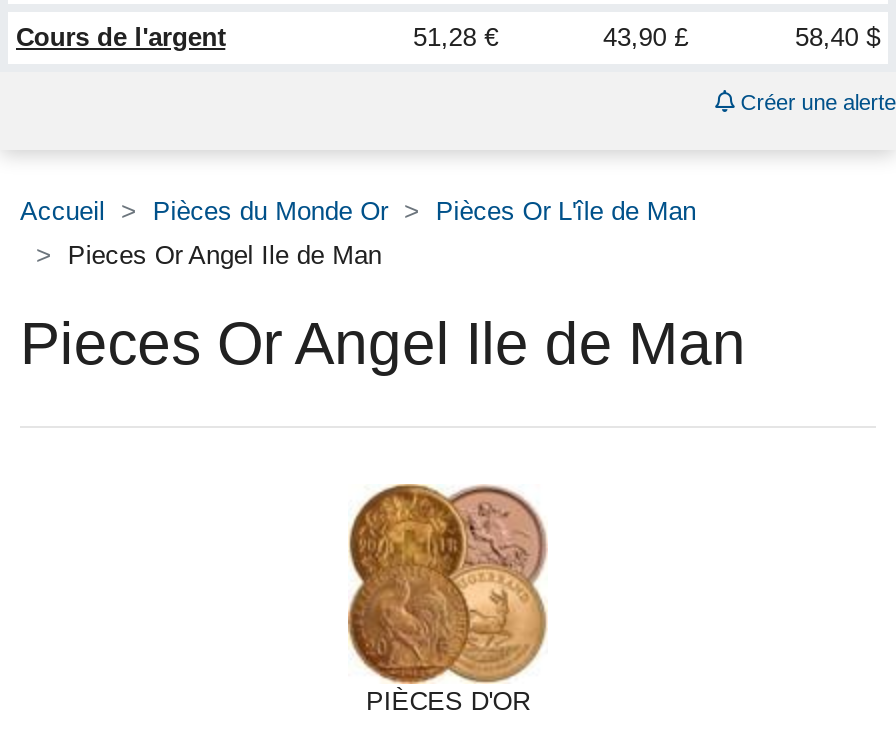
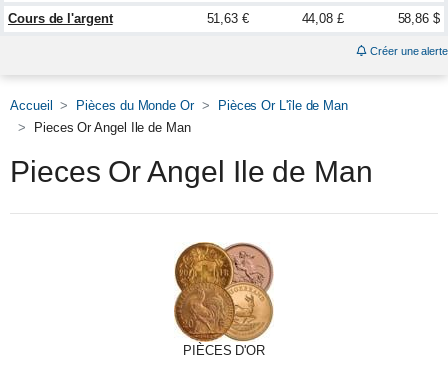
[413,23,498,53] 51,28 € -> [206,11,249,26] 51,63 €
[603,23,688,53] 43,90 £ -> [301,11,344,26] 44,08 £
[795,23,880,53] 58,40 $ -> [397,11,440,26] 58,86 $

